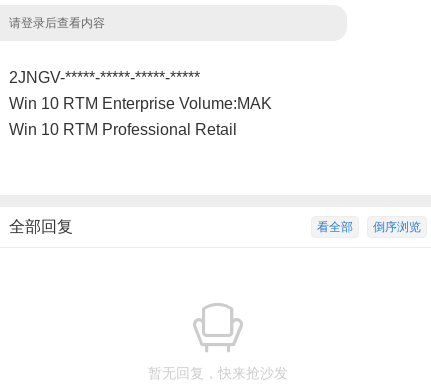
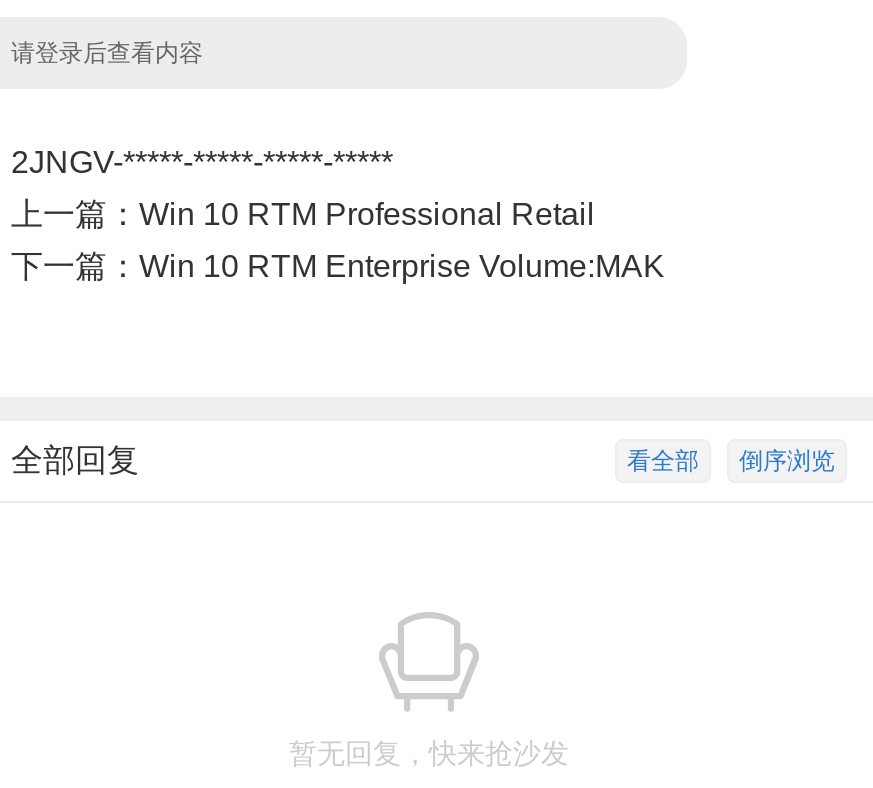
[9,95,272,112] Win 10 RTM Enterprise Volume:MAK -> [11,197,595,231] 上一篇：Win 10 RTM Professional Retail
[9,121,237,138] Win 10 RTM Professional Retail -> [11,249,665,283] 下一篇：Win 10 RTM Enterprise Volume:MAK

